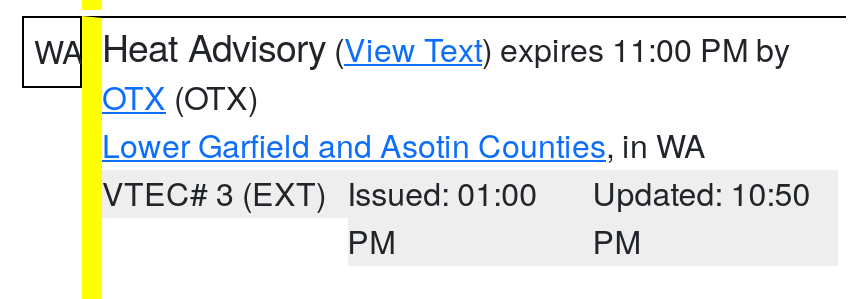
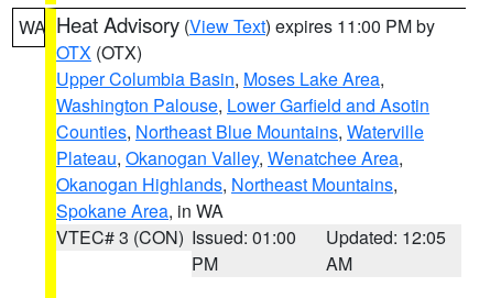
[102,122,706,216] Lower Garfield and Asotin Counties, in WA | VTEC# 3 (EXT) Issued: 01:00 -> [56,66,429,250] Upper Columbia Basin, Moses Lake Area, | Washington Palouse, Lower Garfield and Asotin | Counties, Northeast Blue Mountains, Waterville | Plateau, Okanogan Valley, Wenatchee Area, | Okanogan Highlands, Northeast Mountains, | Spokane Area, in WA | VTEC# 3 (CON) Issued: 01:00
[592,170,810,264] Updated: 10:50 | PM -> [326,224,446,276] Updated: 12:05 | AM

